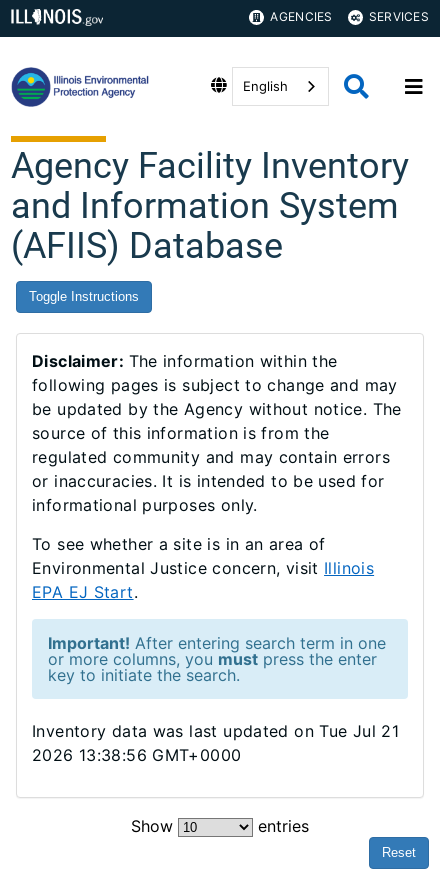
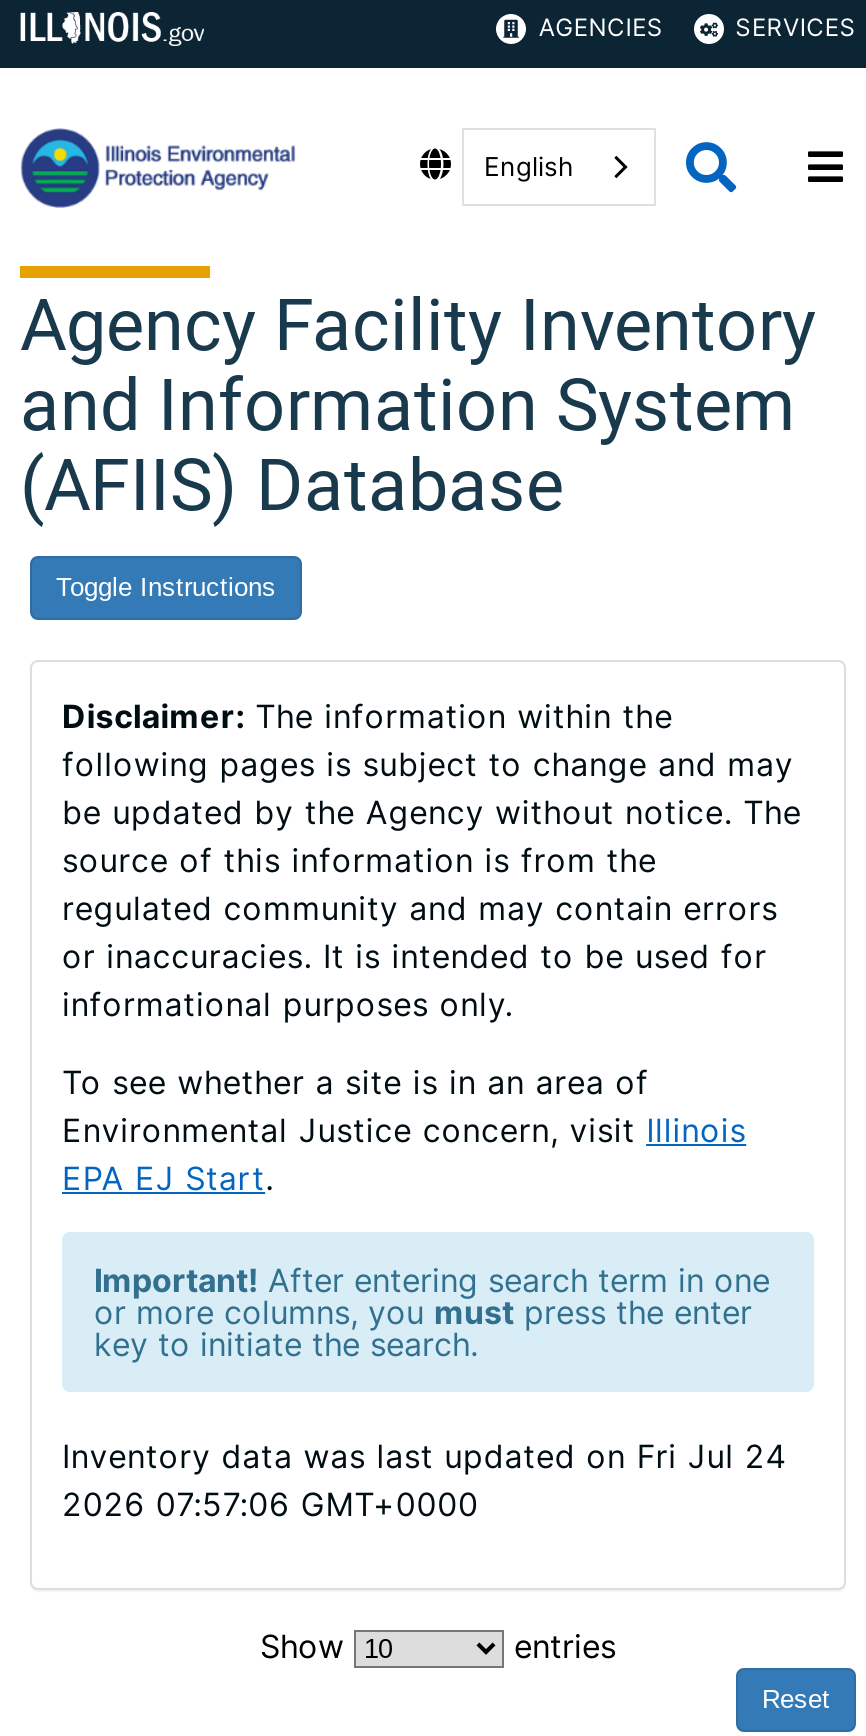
[32,721,399,741] Inventory data was last updated on Tue Jul 21 -> [62,1436,786,1476] Inventory data was last updated on Fri Jul 24
[32,745,241,765] 2026 13:38:56 GMT+0000 -> [62,1484,479,1524] 2026 07:57:06 GMT+0000

